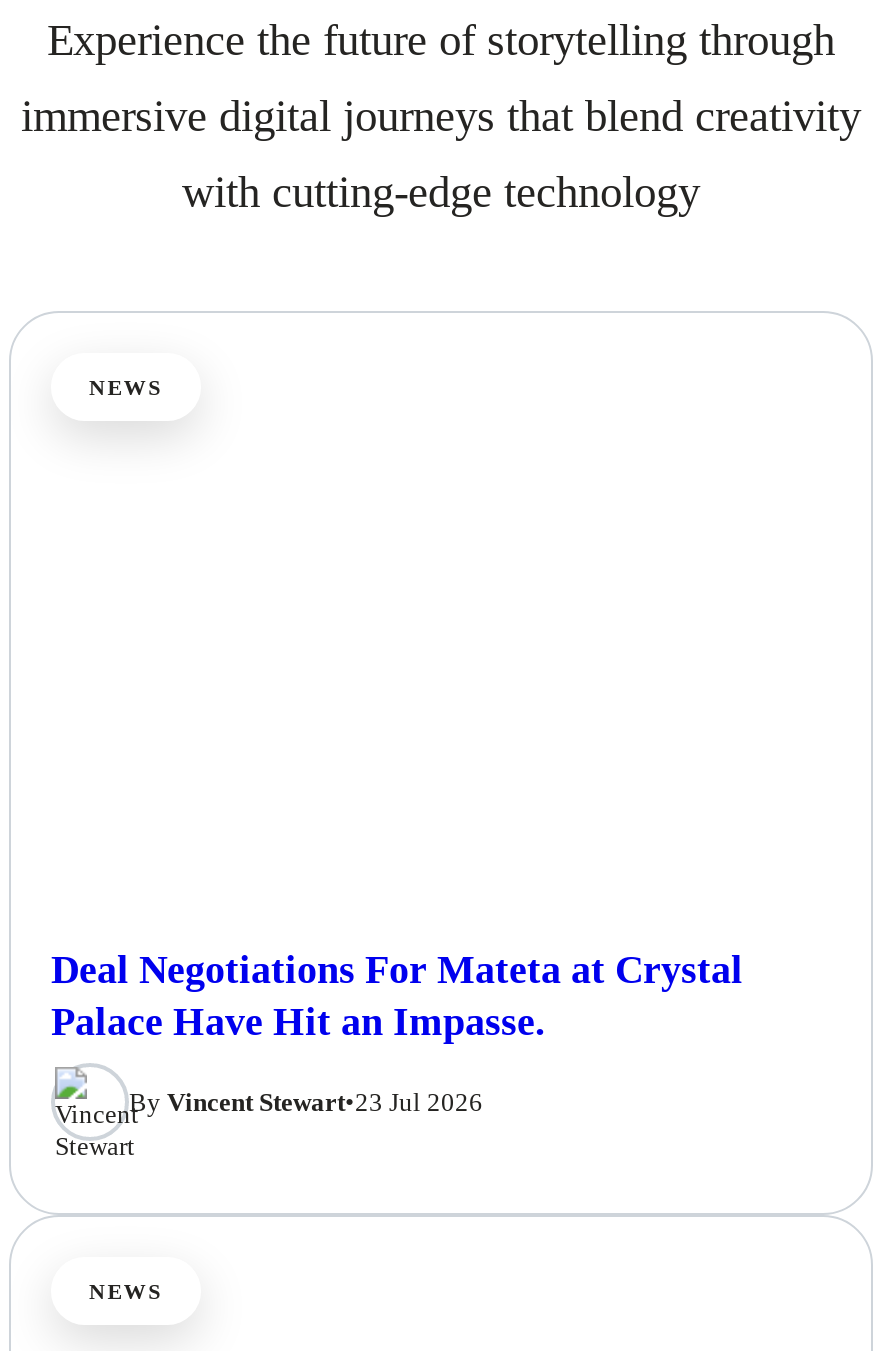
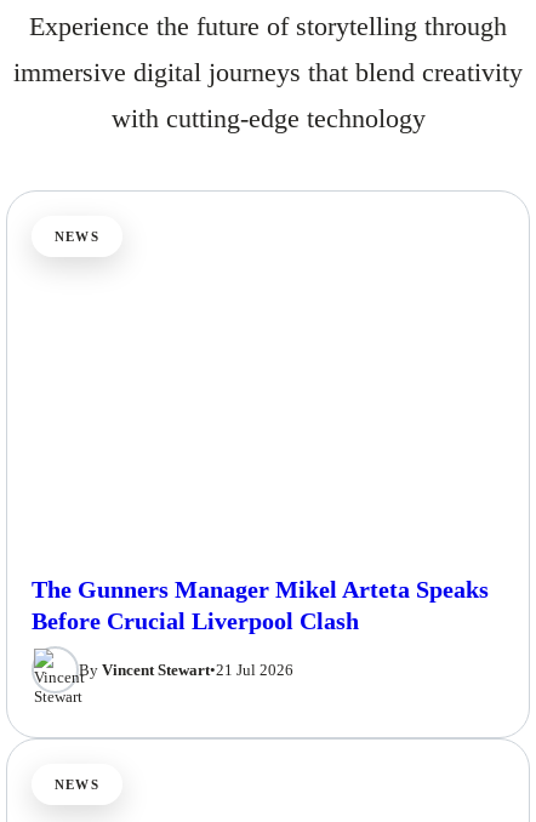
[51,948,743,1044] Deal Negotiations For Mateta at Crystal | Palace Have Hit an Impasse. -> [32,576,489,635] The Gunners Manager Mikel Arteta Speaks | Before Crucial Liverpool Clash
[129,1087,483,1117] By Vincent Stewart•23 Jul 2026 -> [79,661,293,679] By Vincent Stewart•21 Jul 2026

